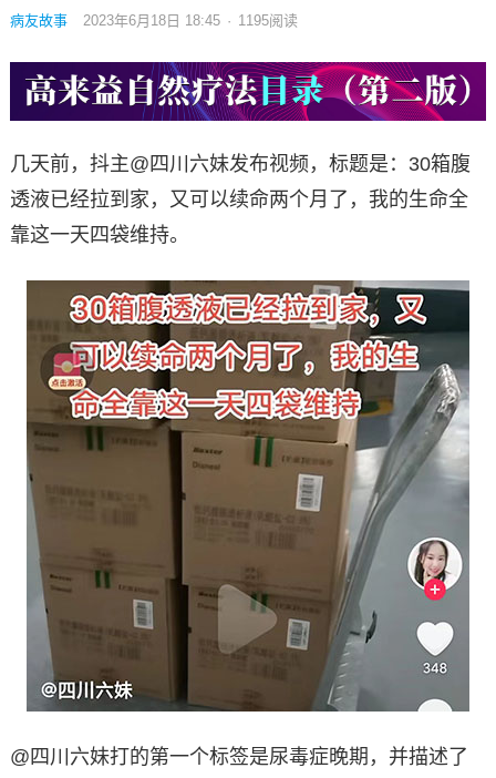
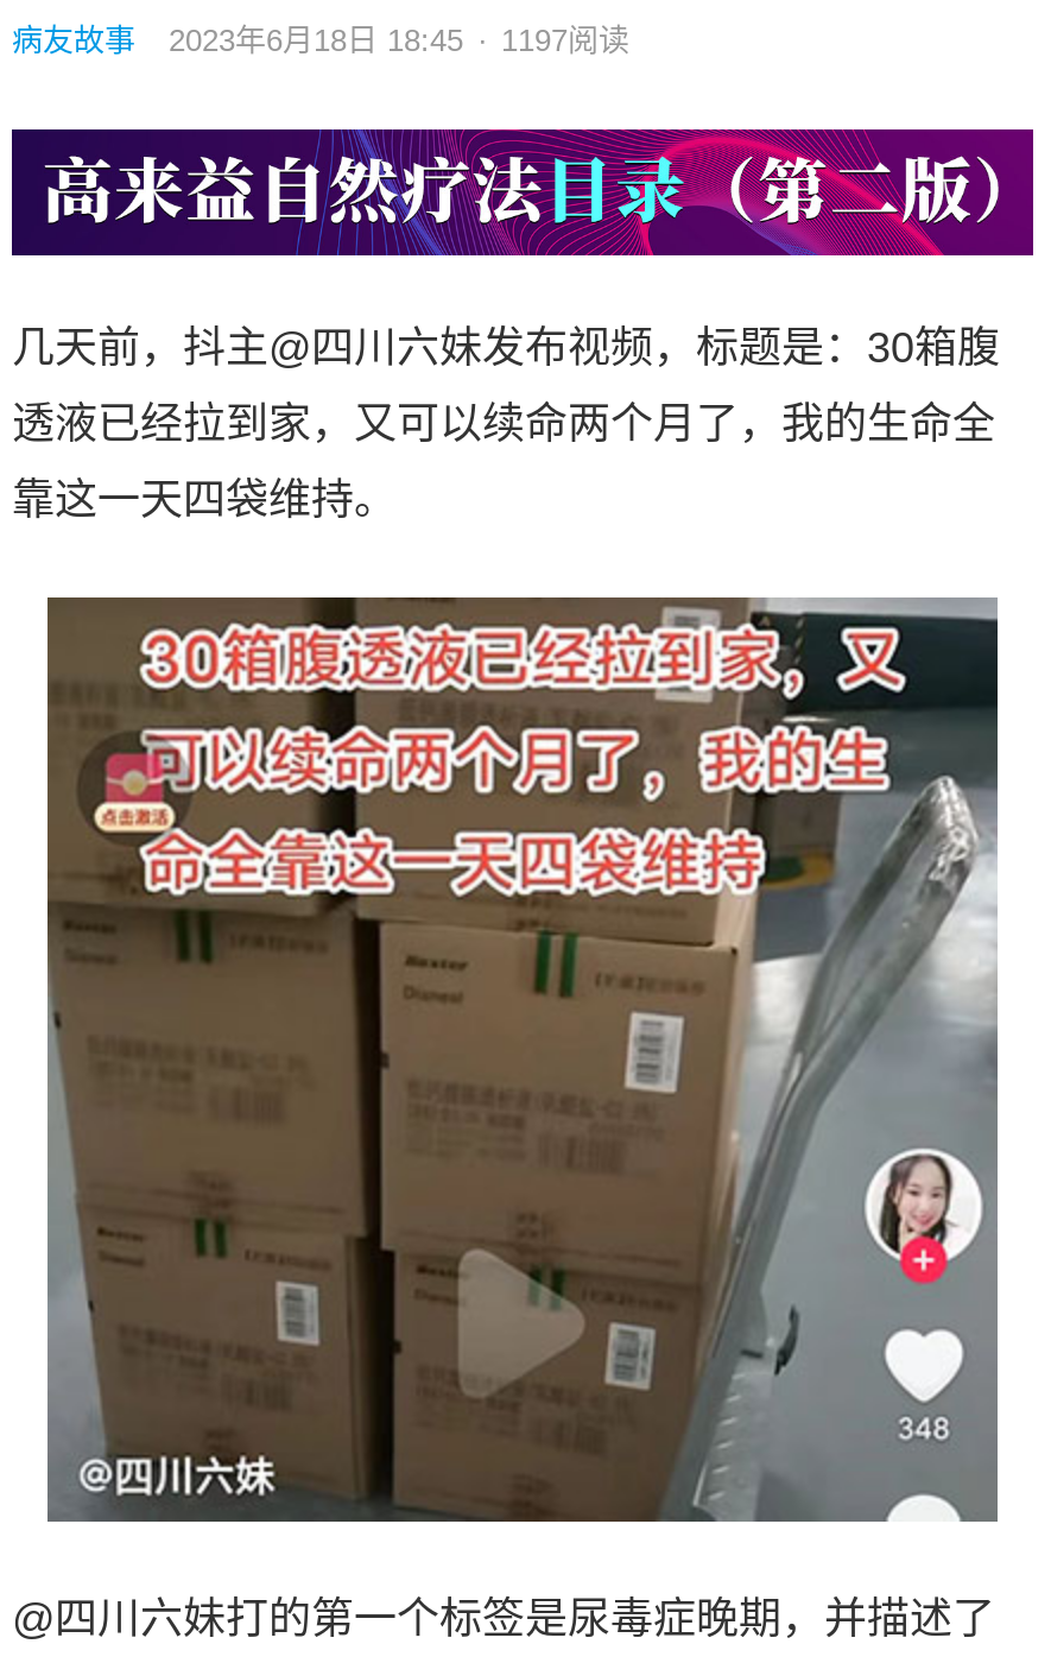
[10,12,298,29] 病友故事 2023年6月18日 18:45 · 1195阅读 -> [12,23,629,58] 病友故事 2023年6月18日 18:45 · 1197阅读

